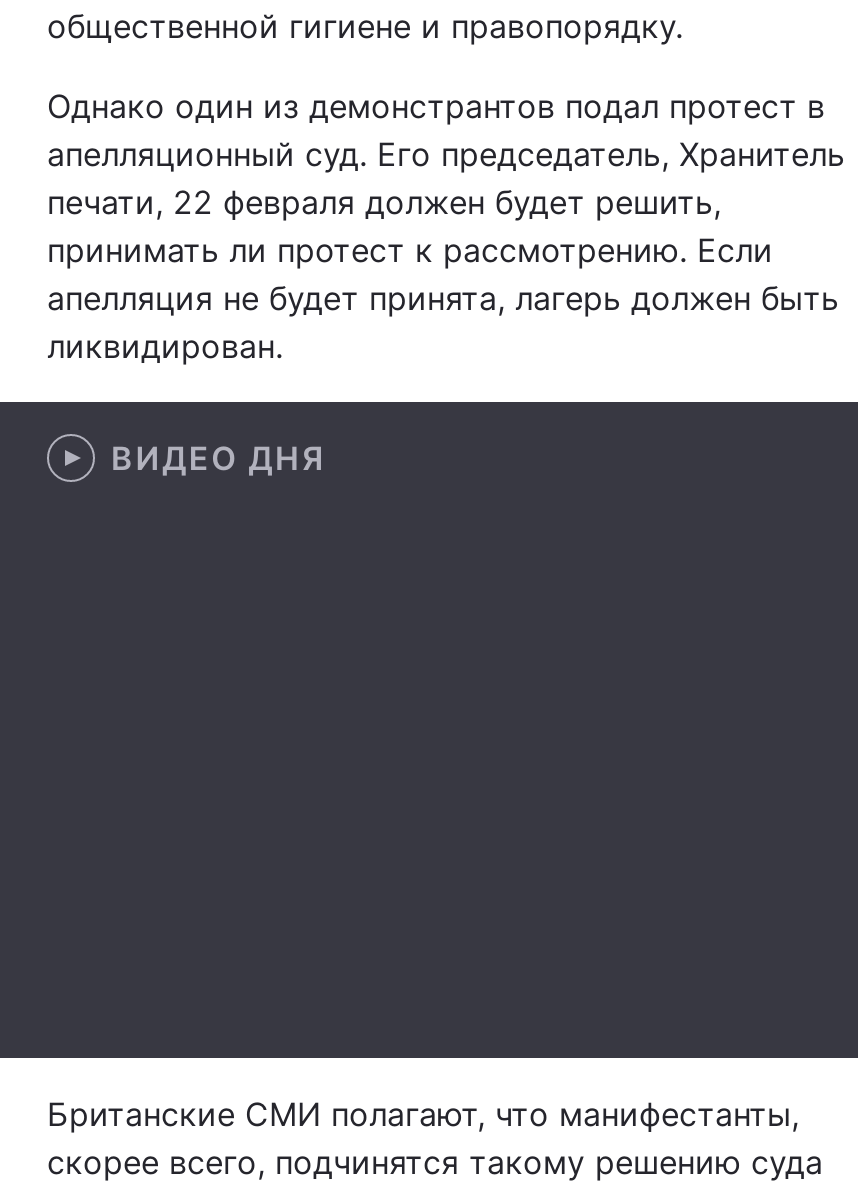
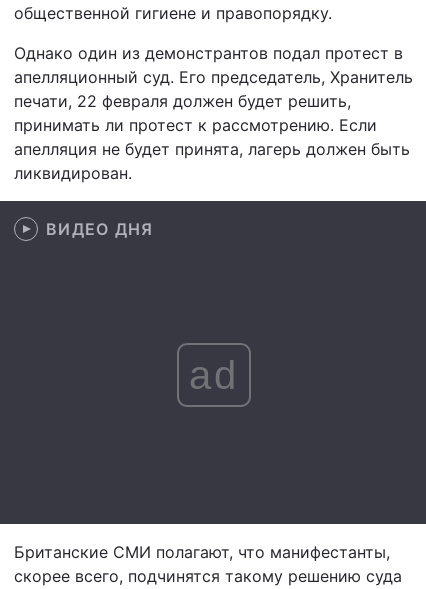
none -> [189,352,239,396] ad

